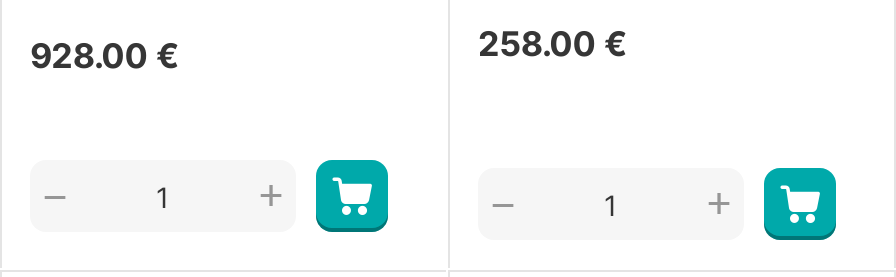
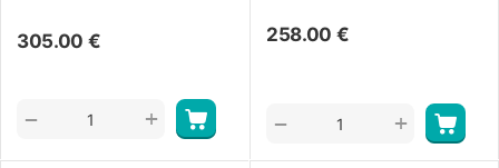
[30,35,179,75] 928.00 € -> [17,30,101,52] 305.00 €

